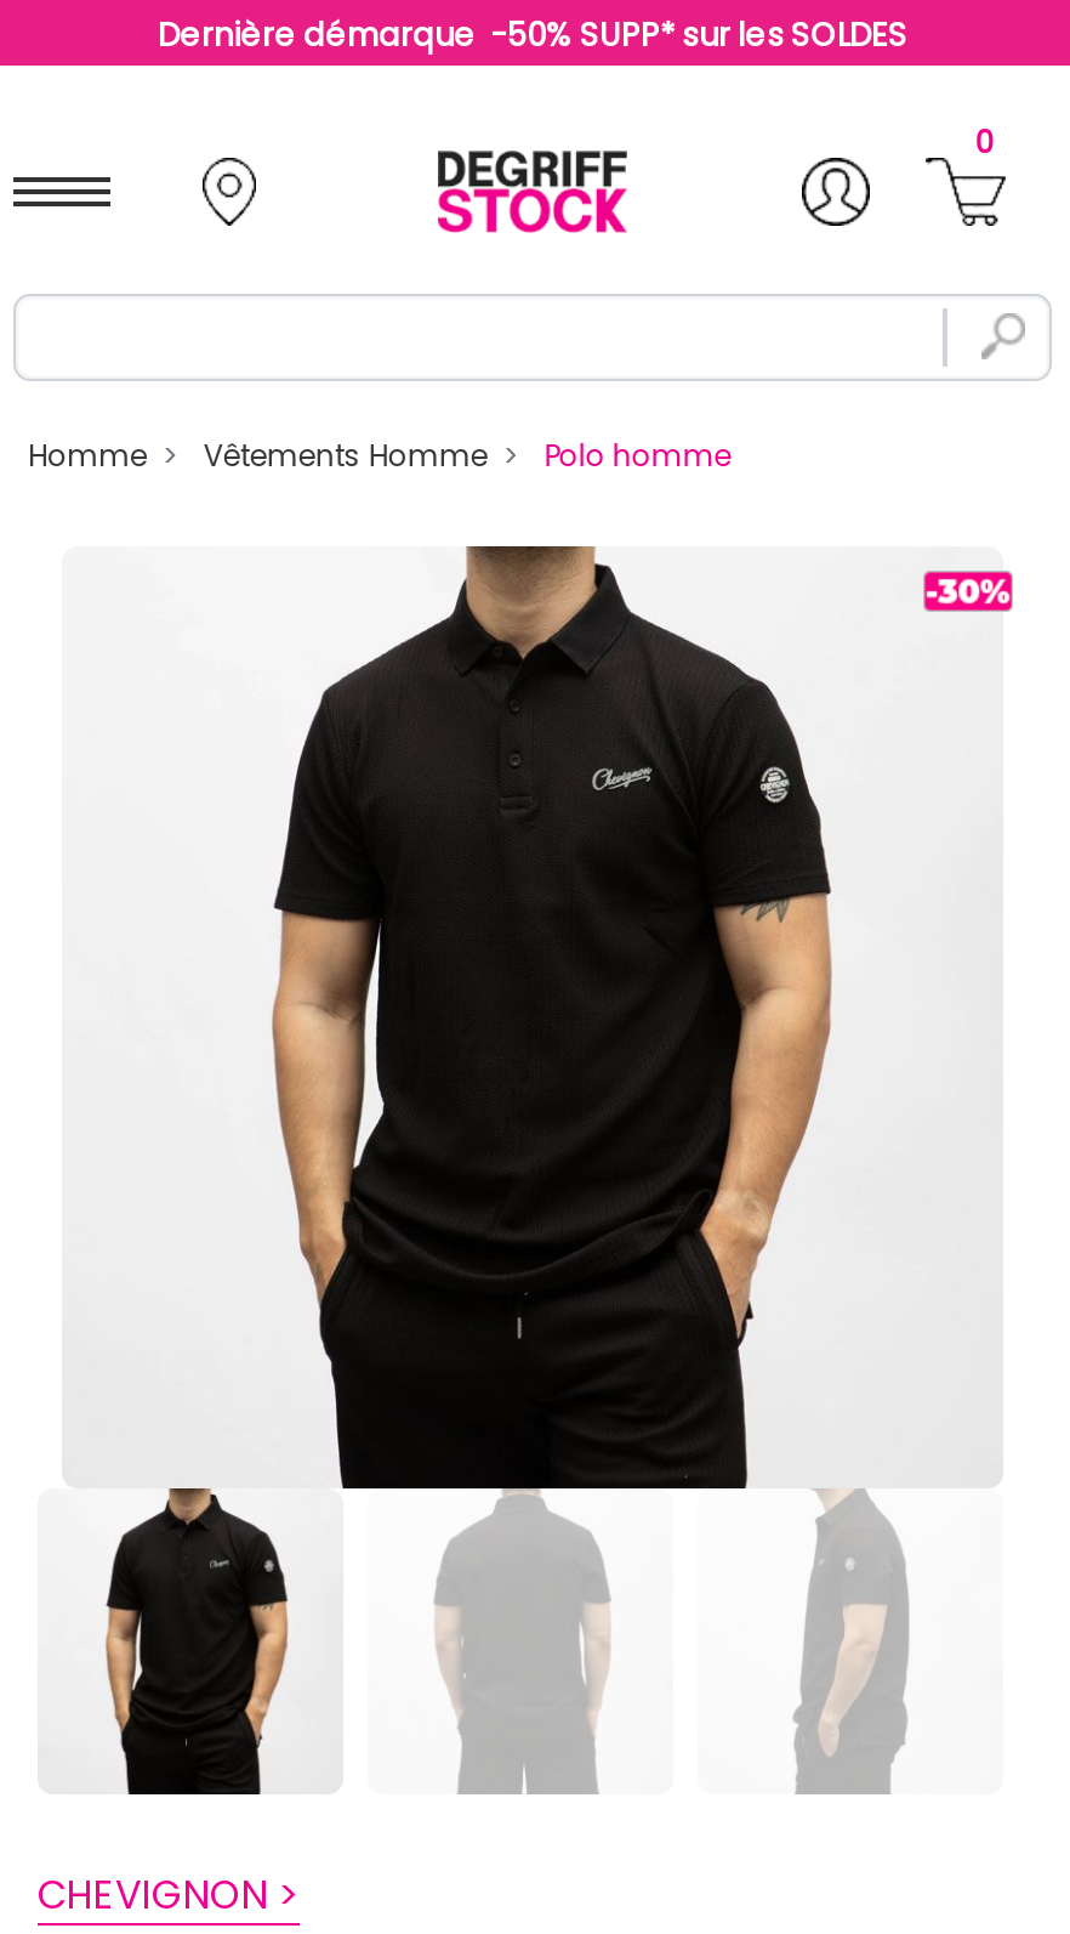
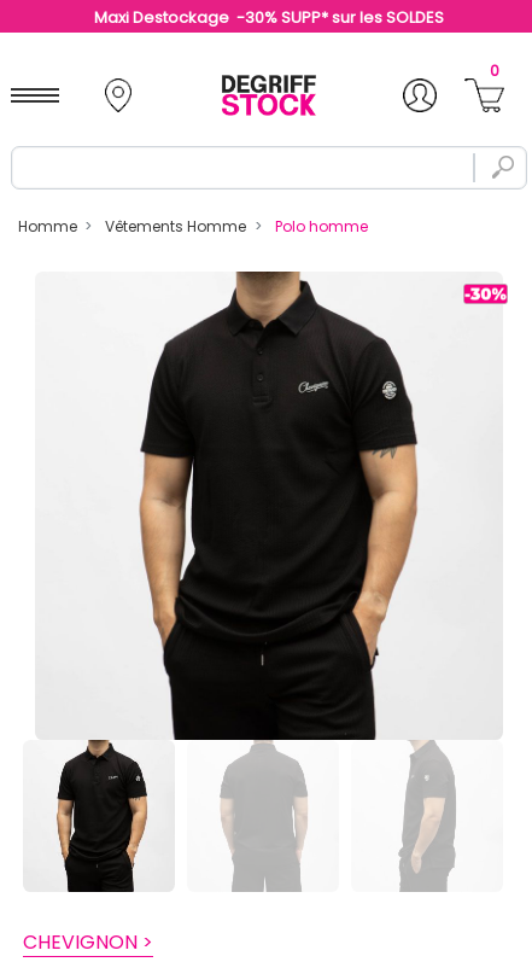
[158,12,907,58] Dernière démarque -50% SUPP* sur les SOLDES -> [94,6,444,29] Maxi Destockage -30% SUPP* sur les SOLDES

